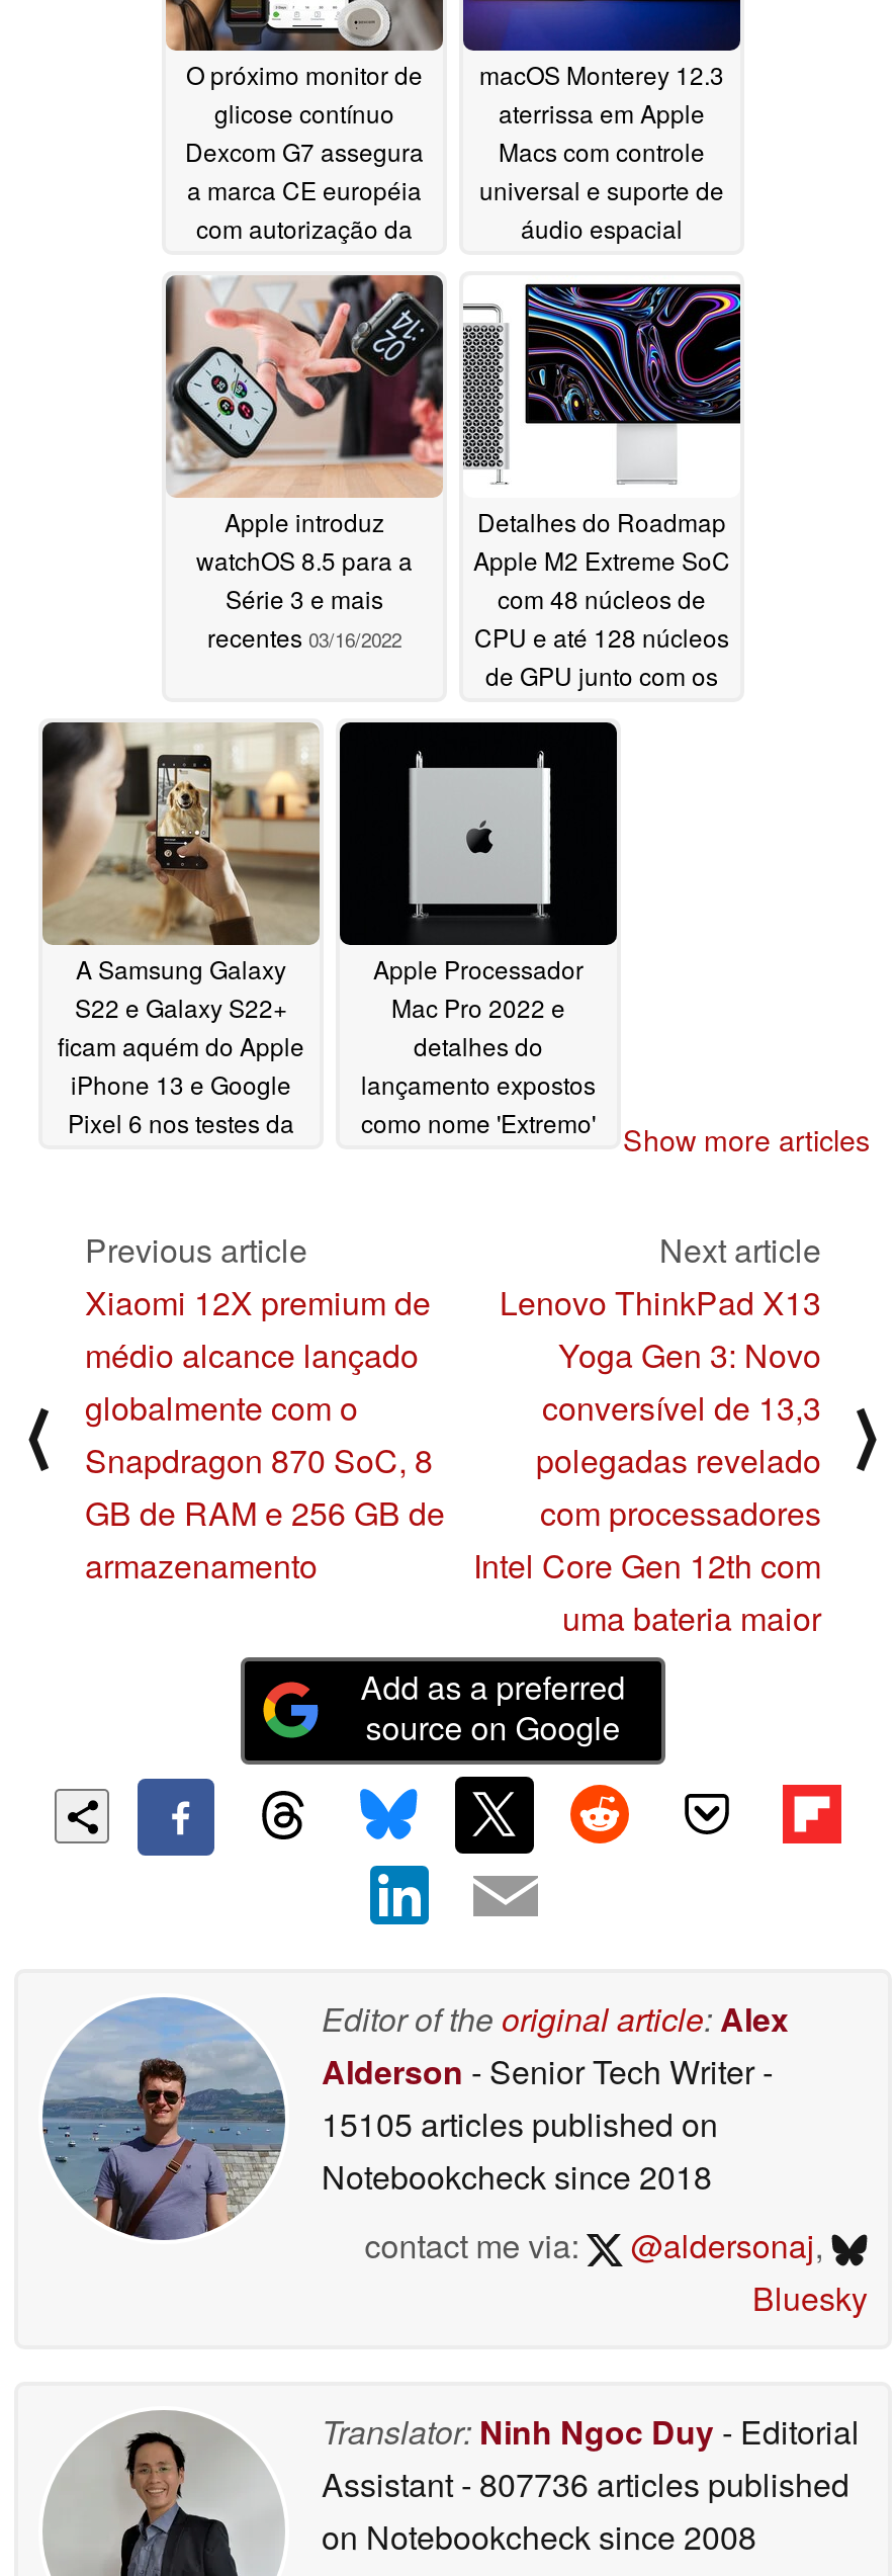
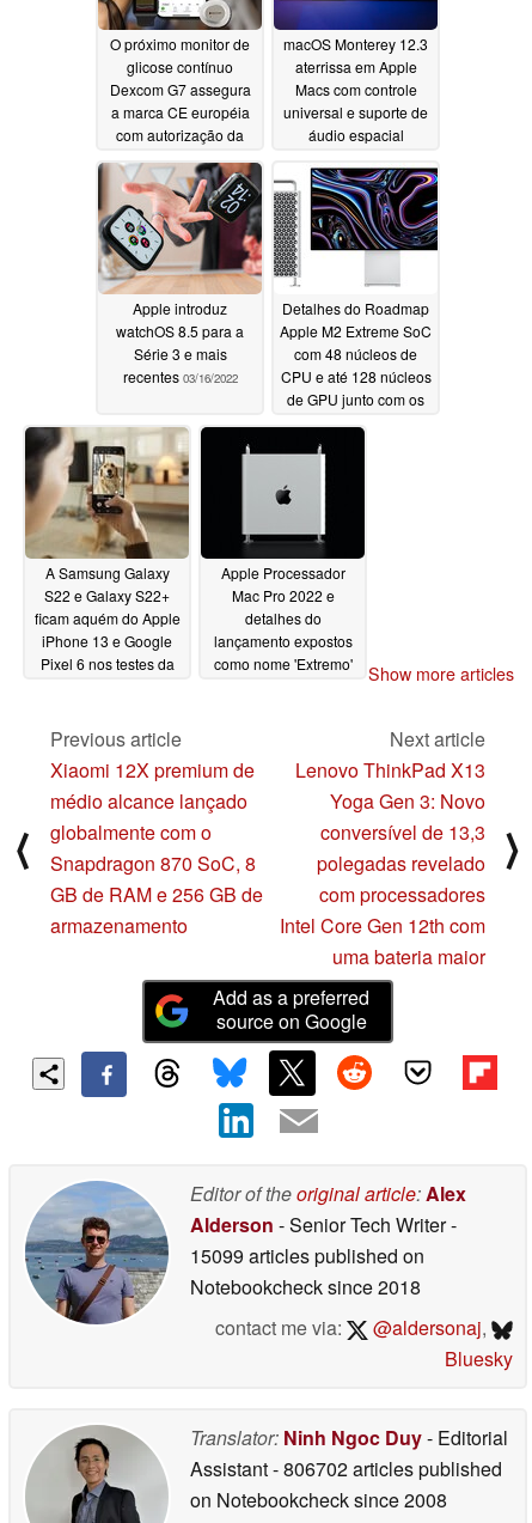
[322,2100,718,2147] 15105 articles published on -> [190,1242,424,1269] 15099 articles published on
[322,2461,849,2507] Assistant - 807736 articles published -> [190,1455,502,1482] Assistant - 806702 articles published

